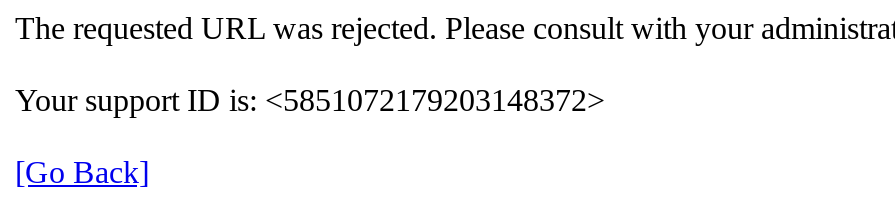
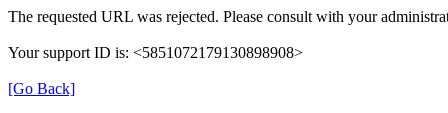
[15,83,605,117] Your support ID is: <5851072179203148372> -> [8,44,303,61] Your support ID is: <5851072179130898908>

